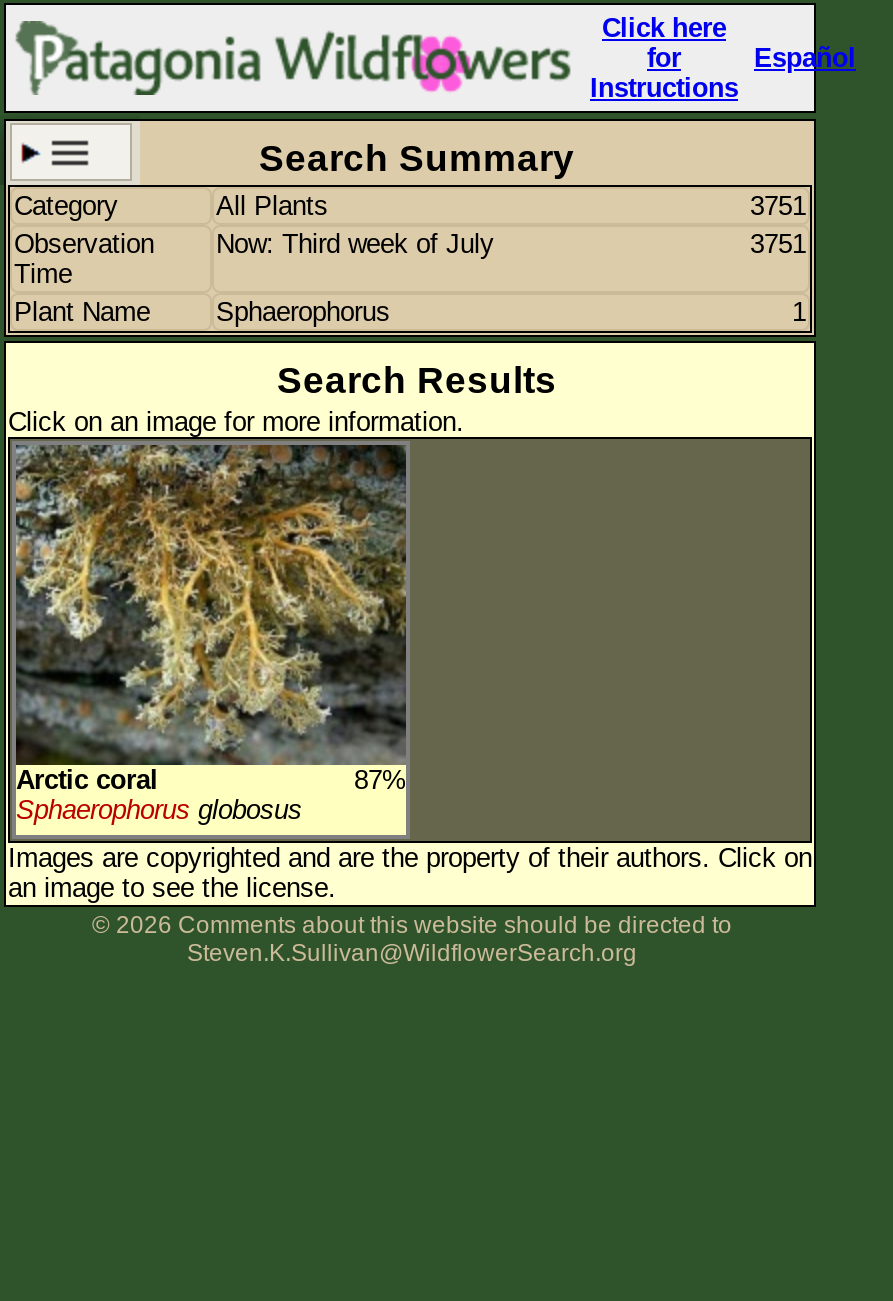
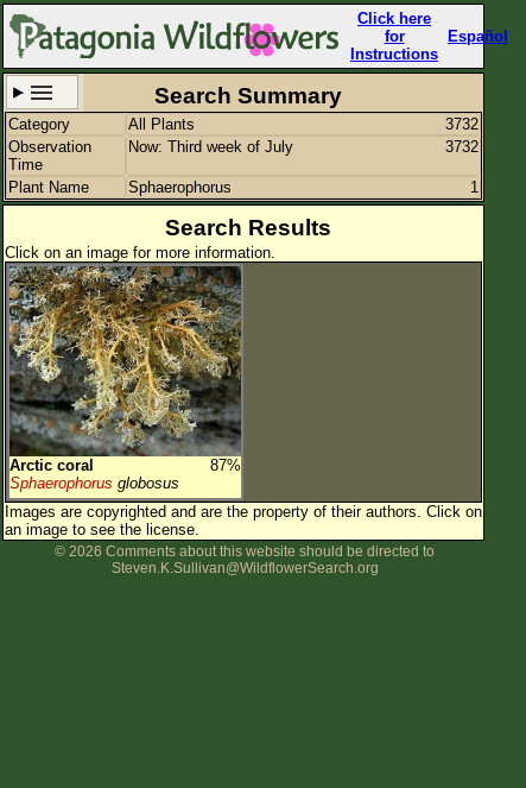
[750,191,806,221] 3751 -> [445,115,479,133] 3732
[750,229,806,259] 3751 -> [445,138,479,156] 3732

